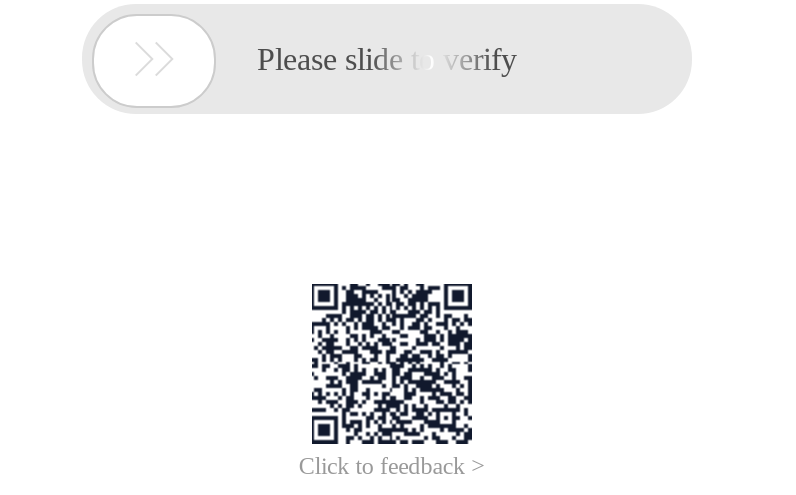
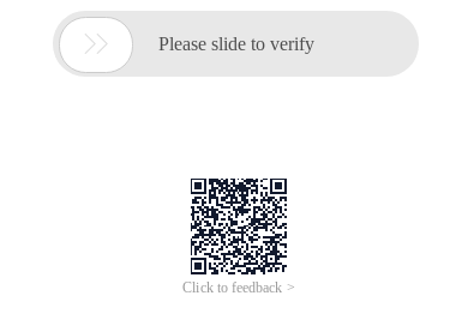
[310,282,474,446] [image] -> [191,177,287,276] [image]

